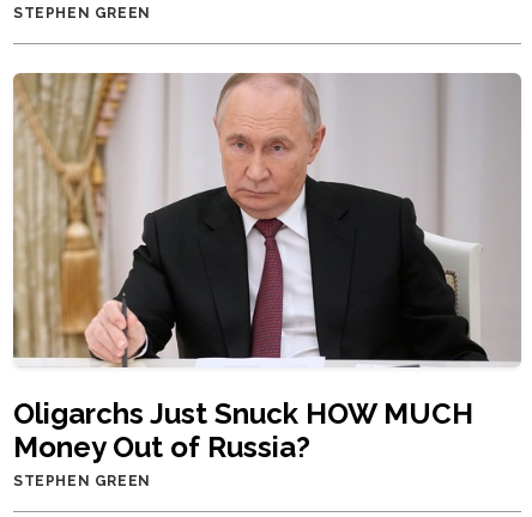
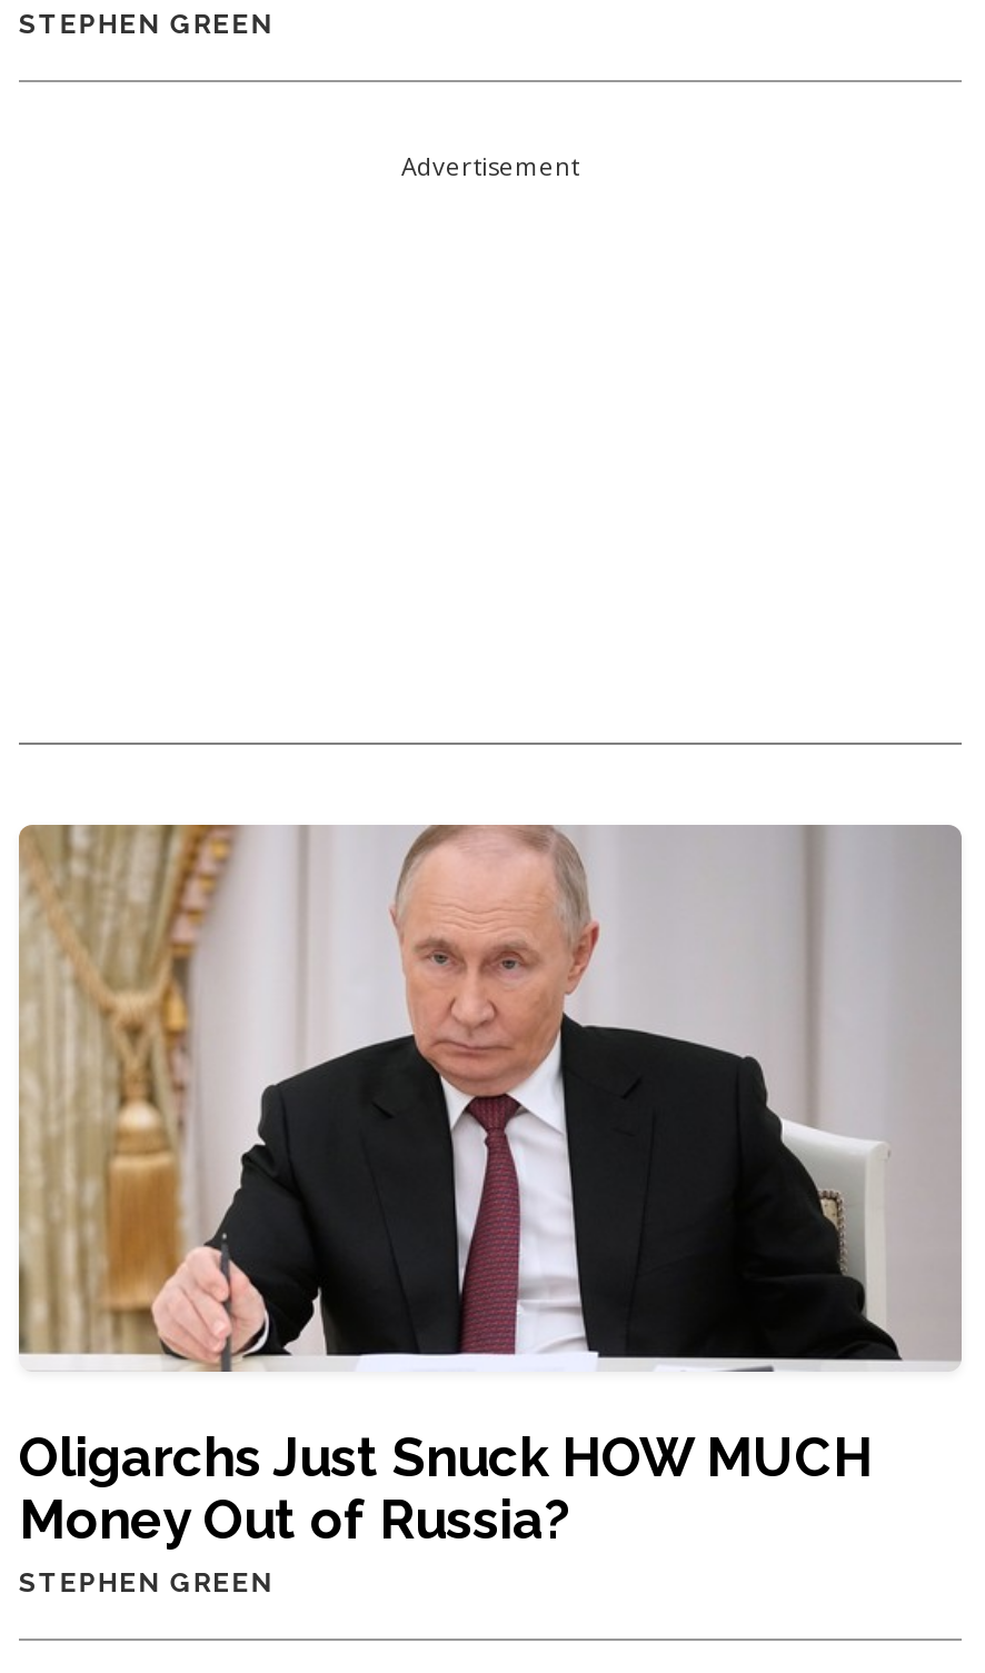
none -> [401,149,579,182] Advertisement

